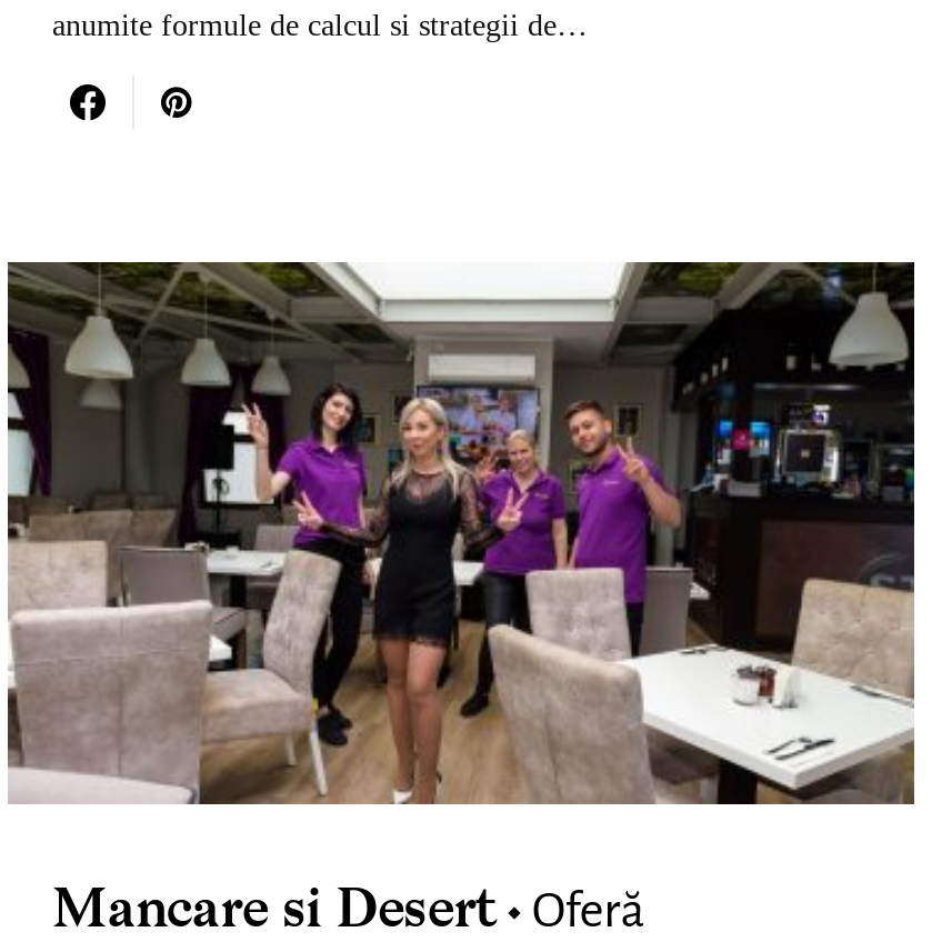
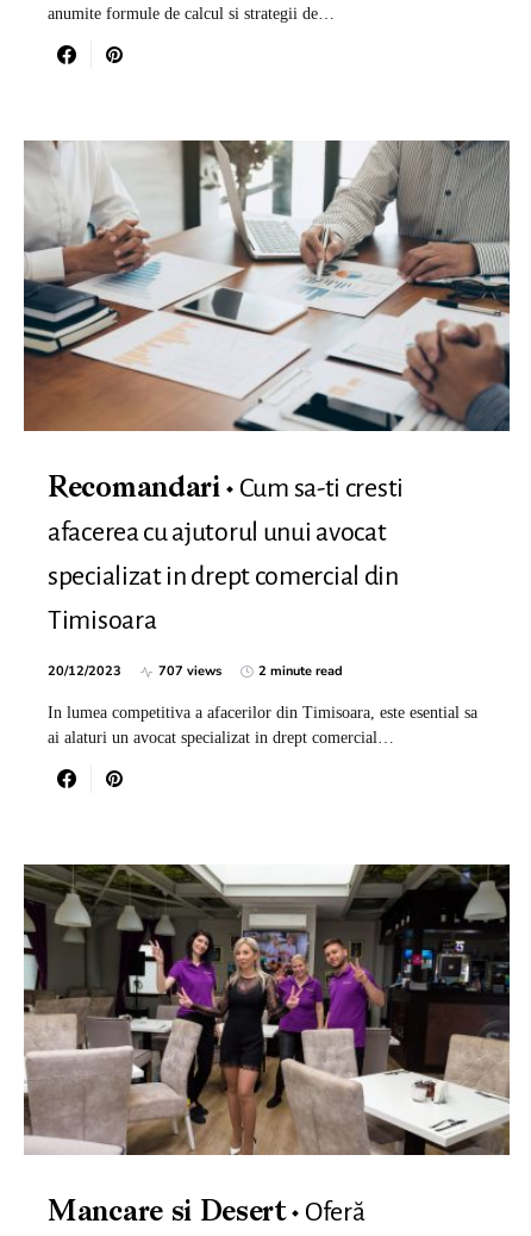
none -> [23,139,511,747] [image] | Recomandari | Cum sa-ti cresti | afacerea cu ajutorul unui avocat | specializat in drept comercial din | Timisoara | 20/12/2023 | 707 views | 2 minute read | In lumea competitiva a afacerilor din Timisoara, este esential sa | ai alaturi un avocat specializat in drept comercial…

